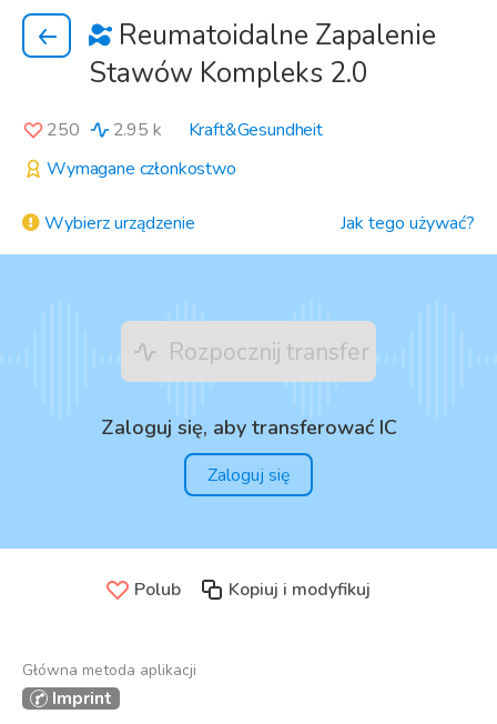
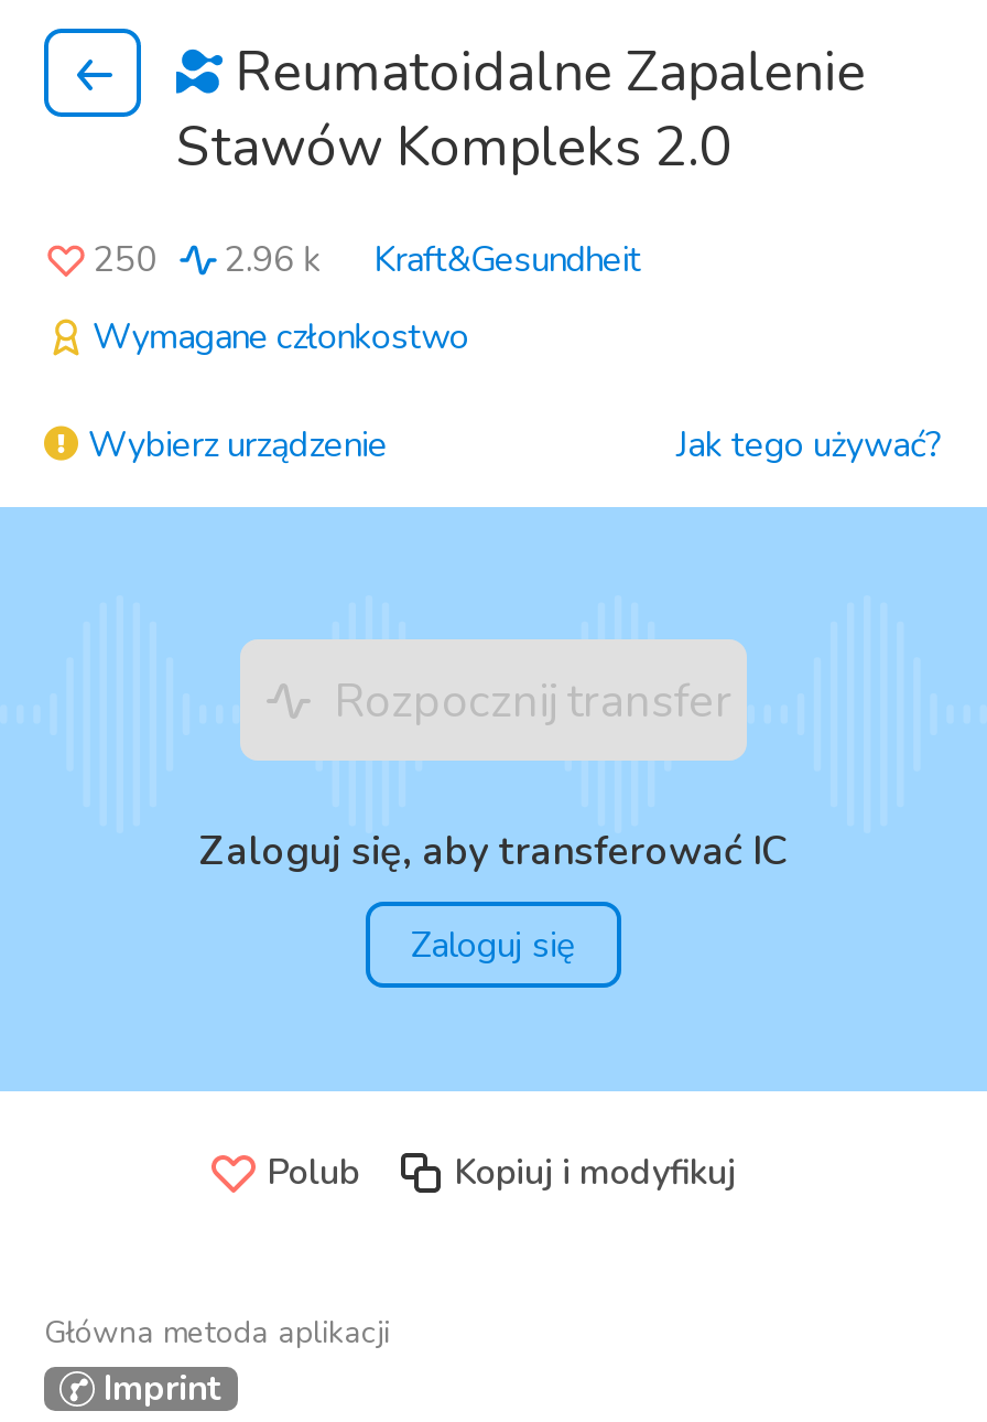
[47,118,323,142] 250 2.95 k Kraft&Gesundheit -> [93,236,641,284] 250 2.96 k Kraft&Gesundheit

